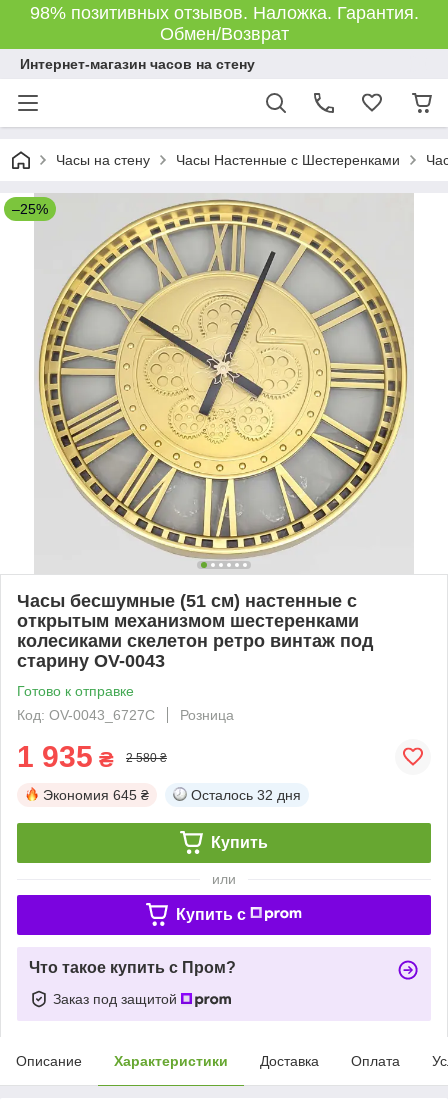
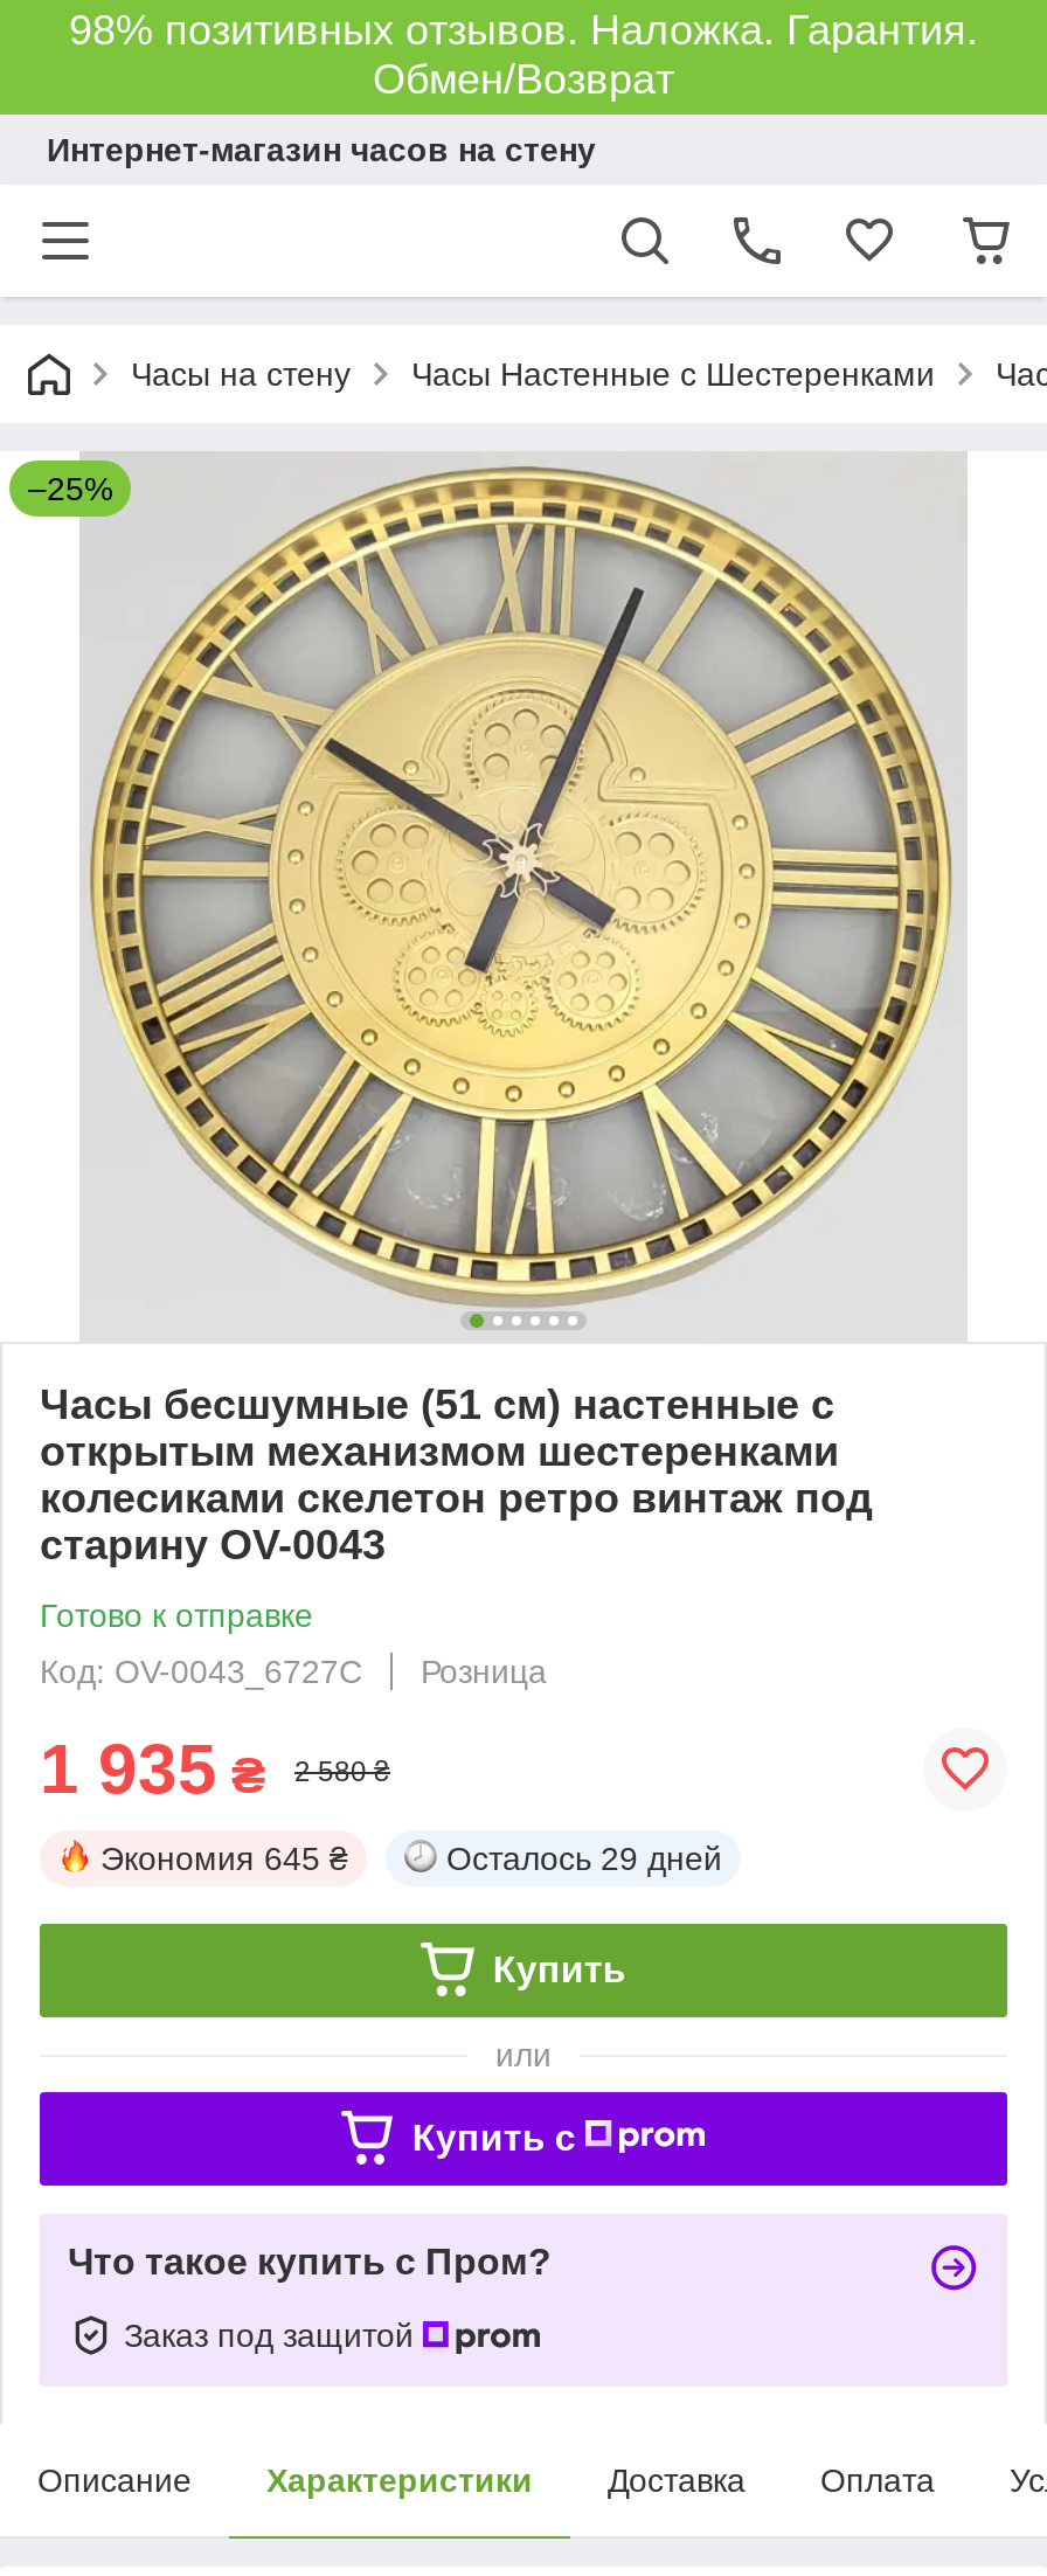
[191,787,301,803] Осталось 32 дня -> [446,1839,722,1877] Осталось 29 дней

